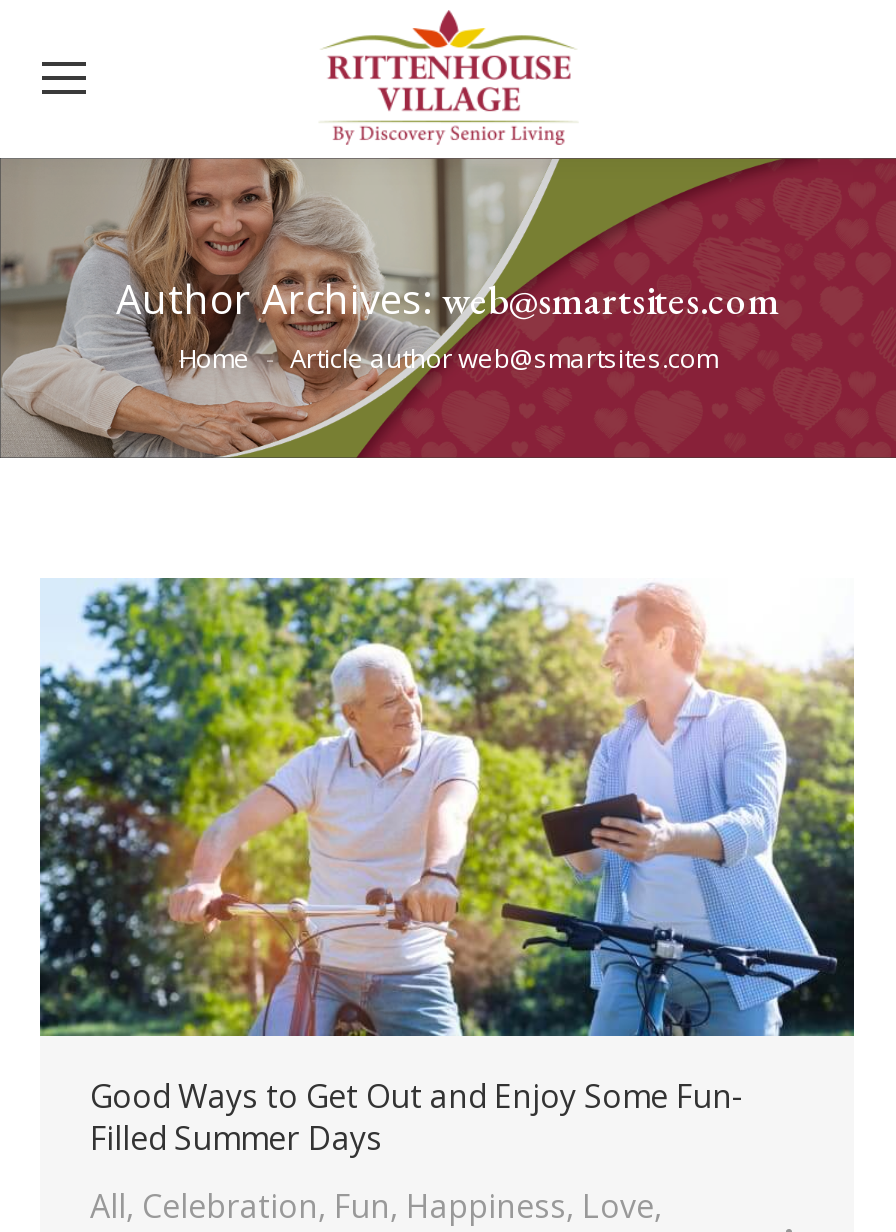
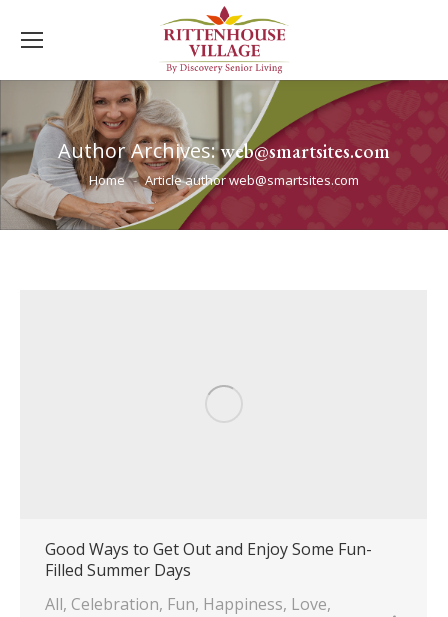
[38,576,856,1038] [image] -> none

